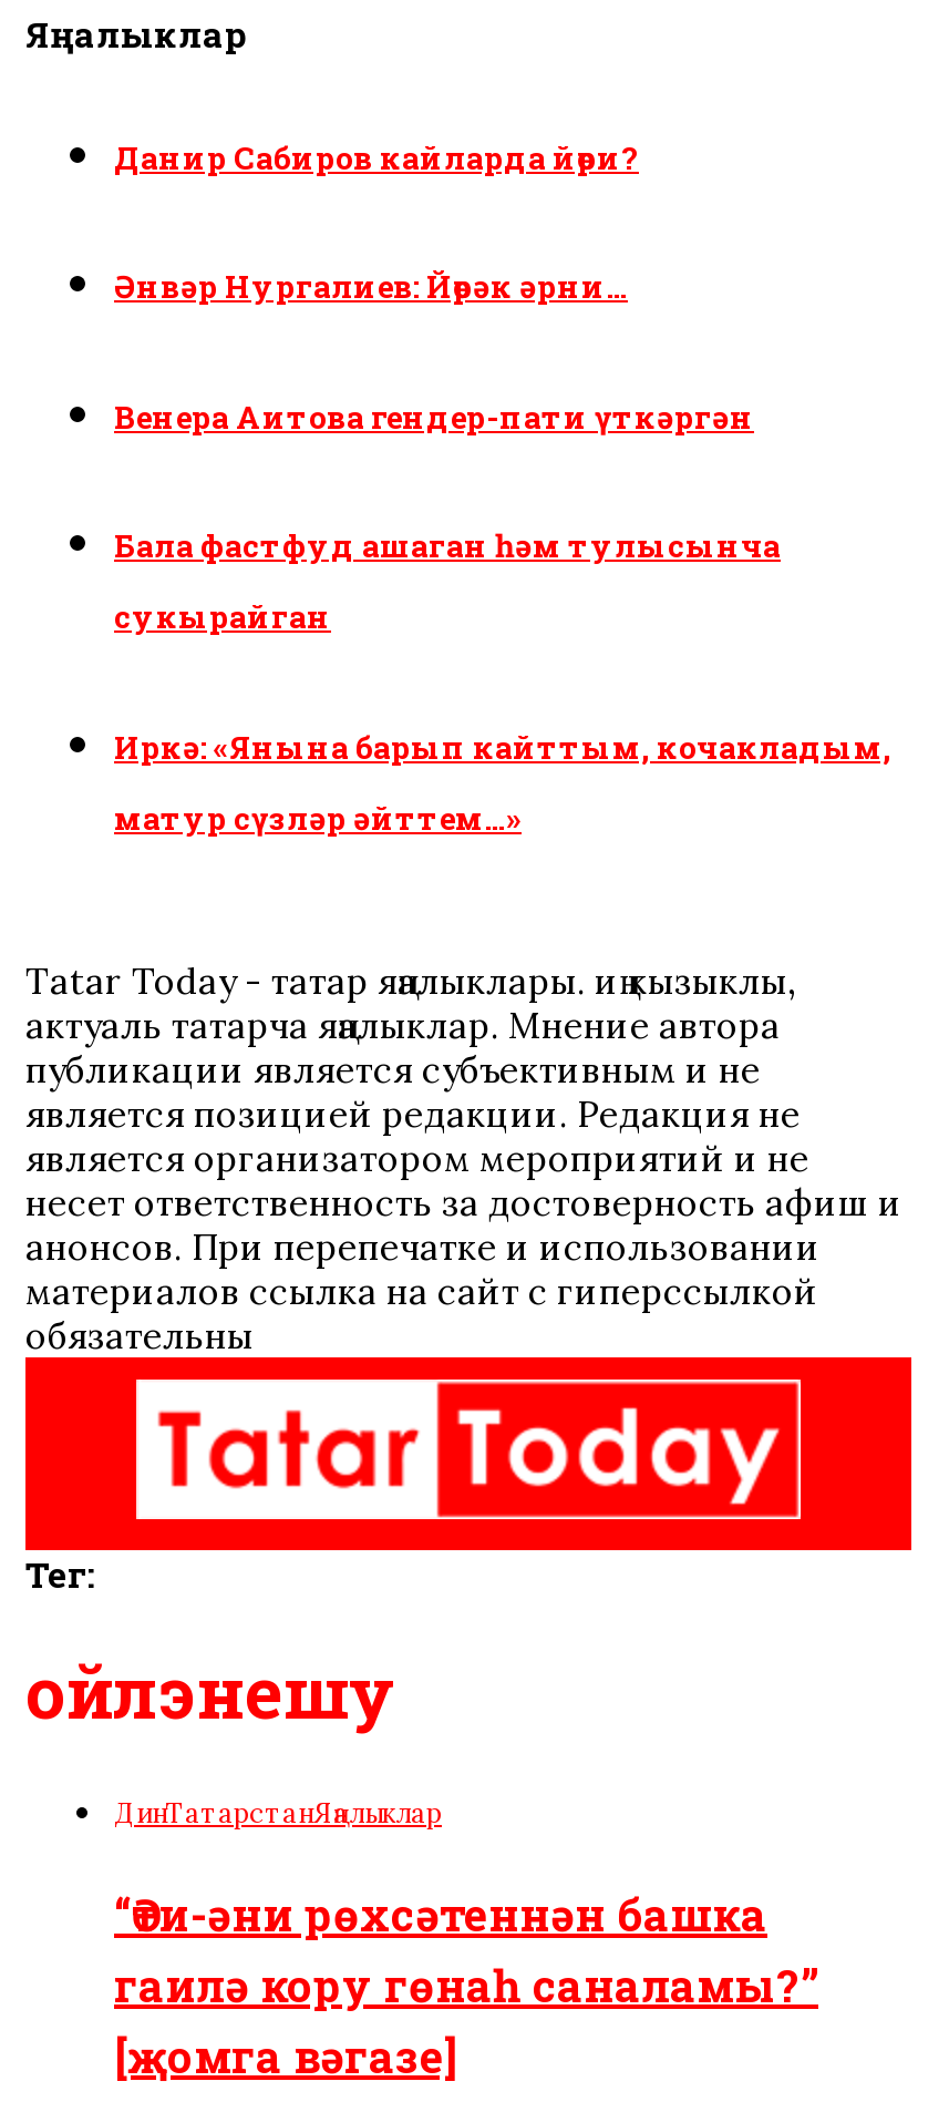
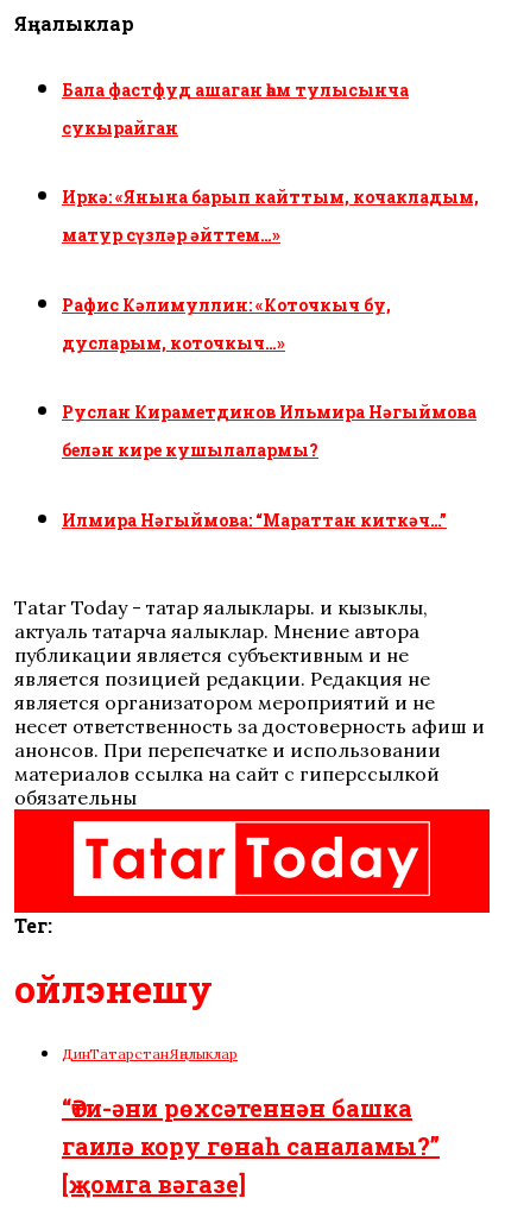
[114,135,754,437] Данир Сабиров кайларда йөри? | Әнвәр Нургалиев: Йөрәк әрни… | Венера Аитова гендер-пати үткәргән -> none
moved [114,525,891,839] -> [62,78,479,246]: Бала фастфуд ашаган һәм тулысынча | сукырайган | Иркә: «Янына барып кайттым, кочакладым, | матур сүзләр әйттем…»
none -> [62,293,476,531] Рафис Кәлимуллин: «Коточкыч бу, | дусларым, коточкыч…» | Руслан Кираметдинов Ильмира Нәгыймова | белән кире кушылалармы? | Илмира Нәгыймова: “Мараттан киткәч…”

